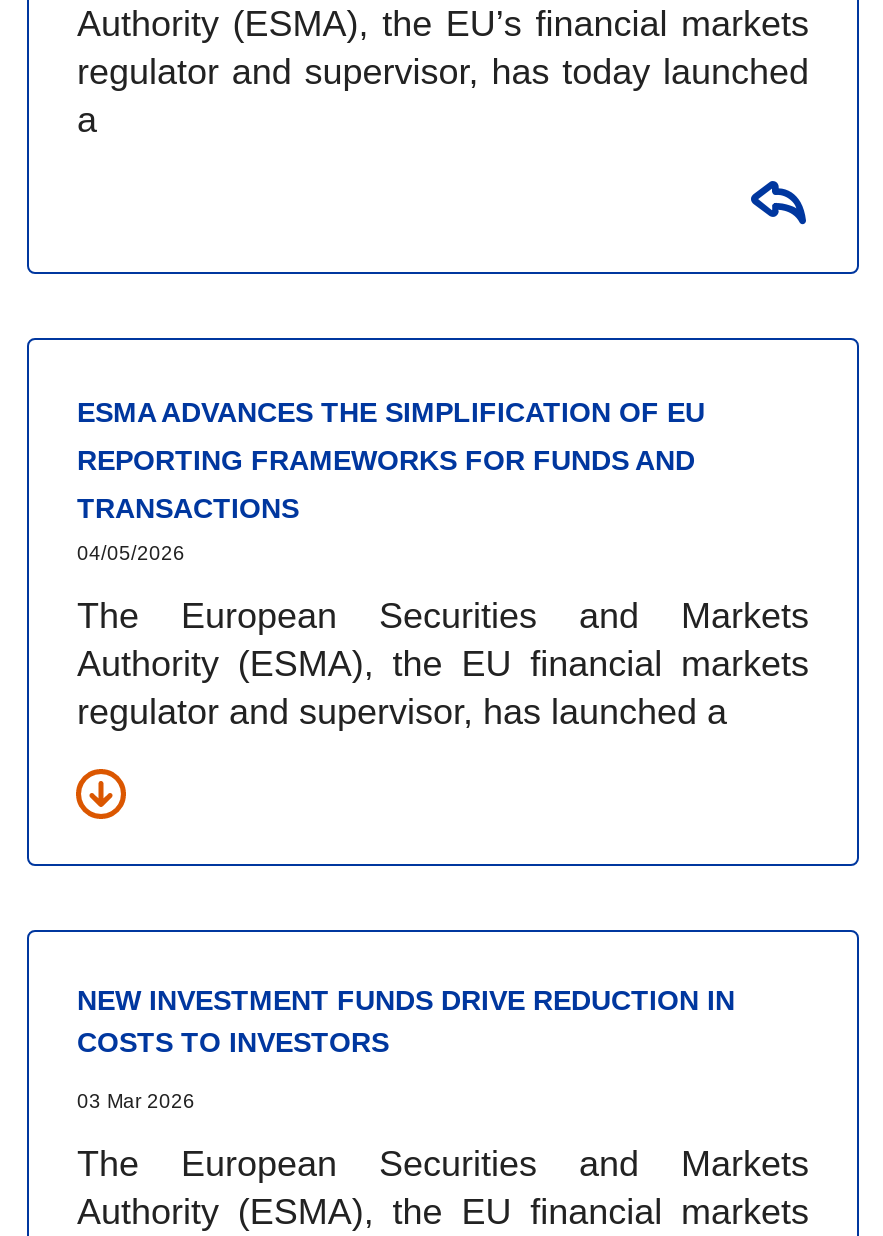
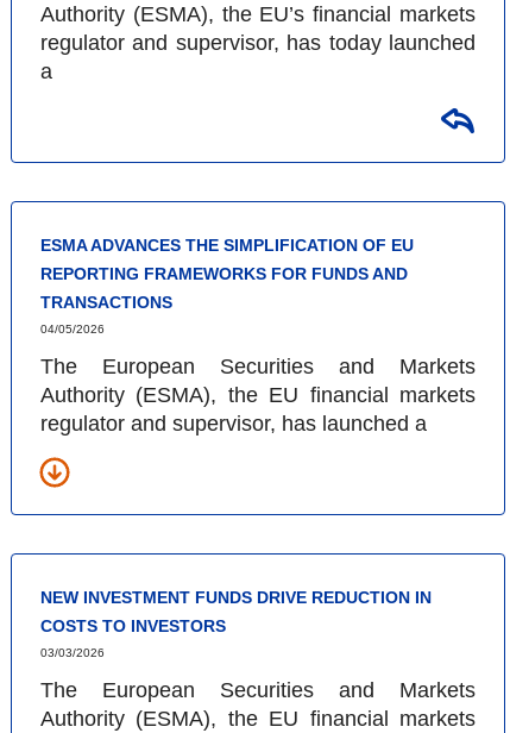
[77,1090,195,1112] 03 Mar 2026 -> [40,646,105,659] 03/03/2026

